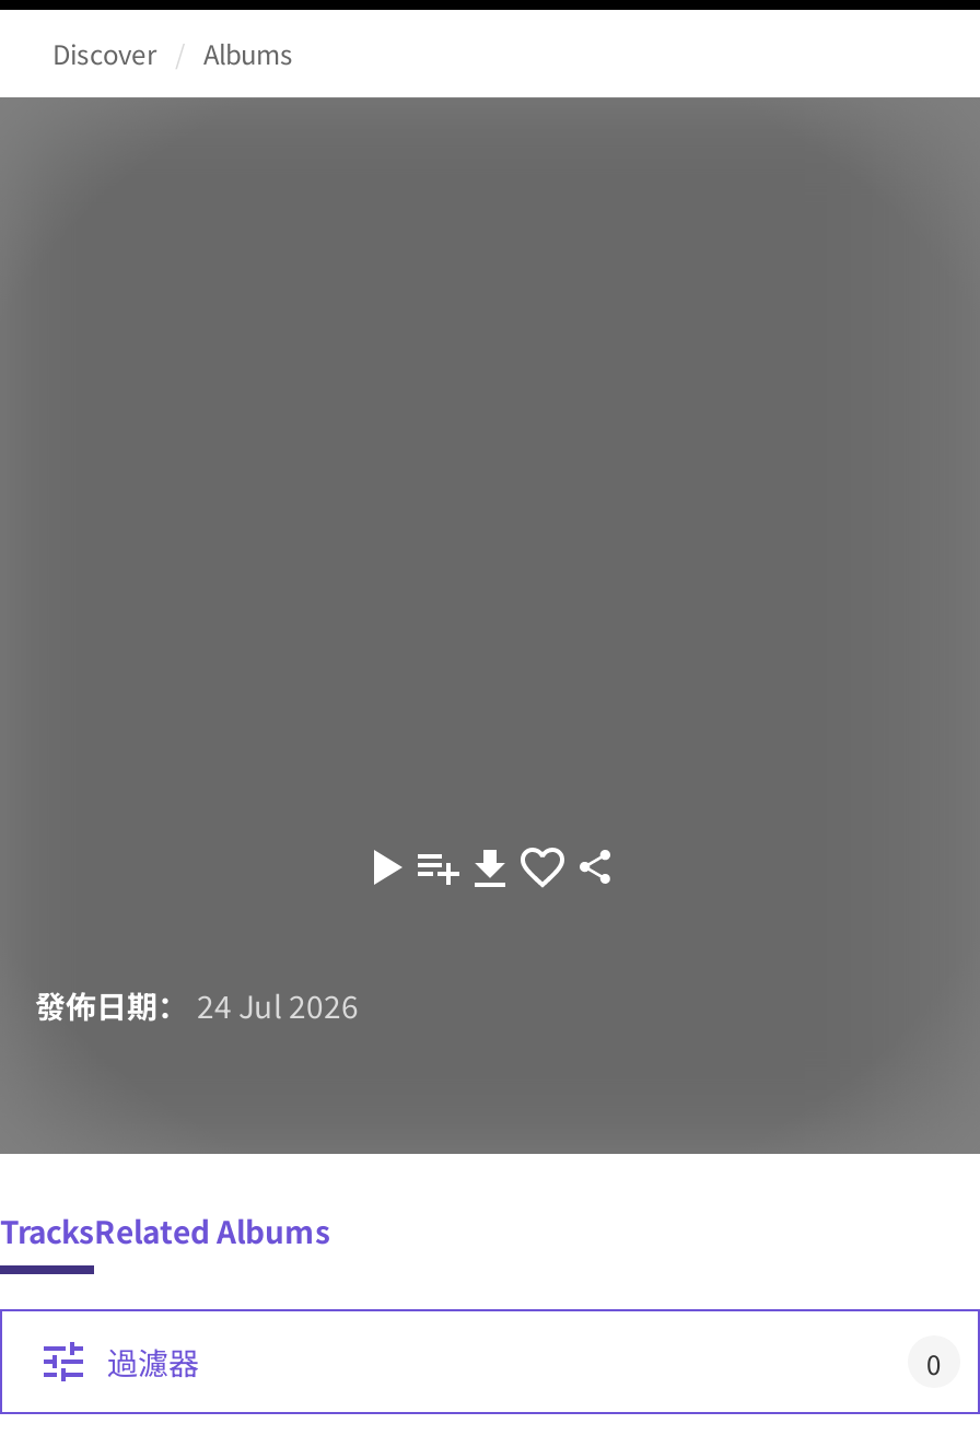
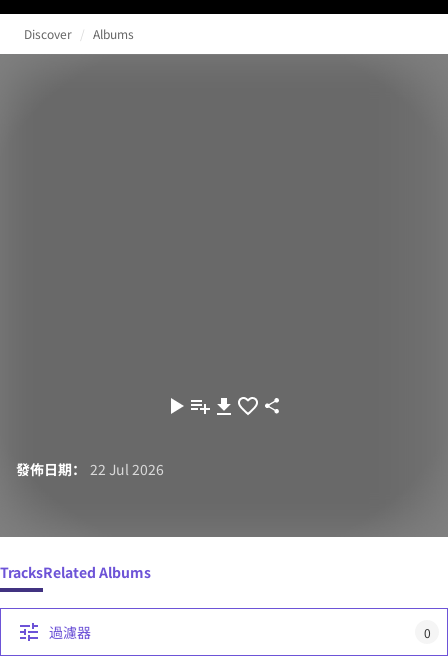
[35,983,359,1027] 發佈日期： 24 Jul 2026 -> [16,459,164,479] 發佈日期： 22 Jul 2026

